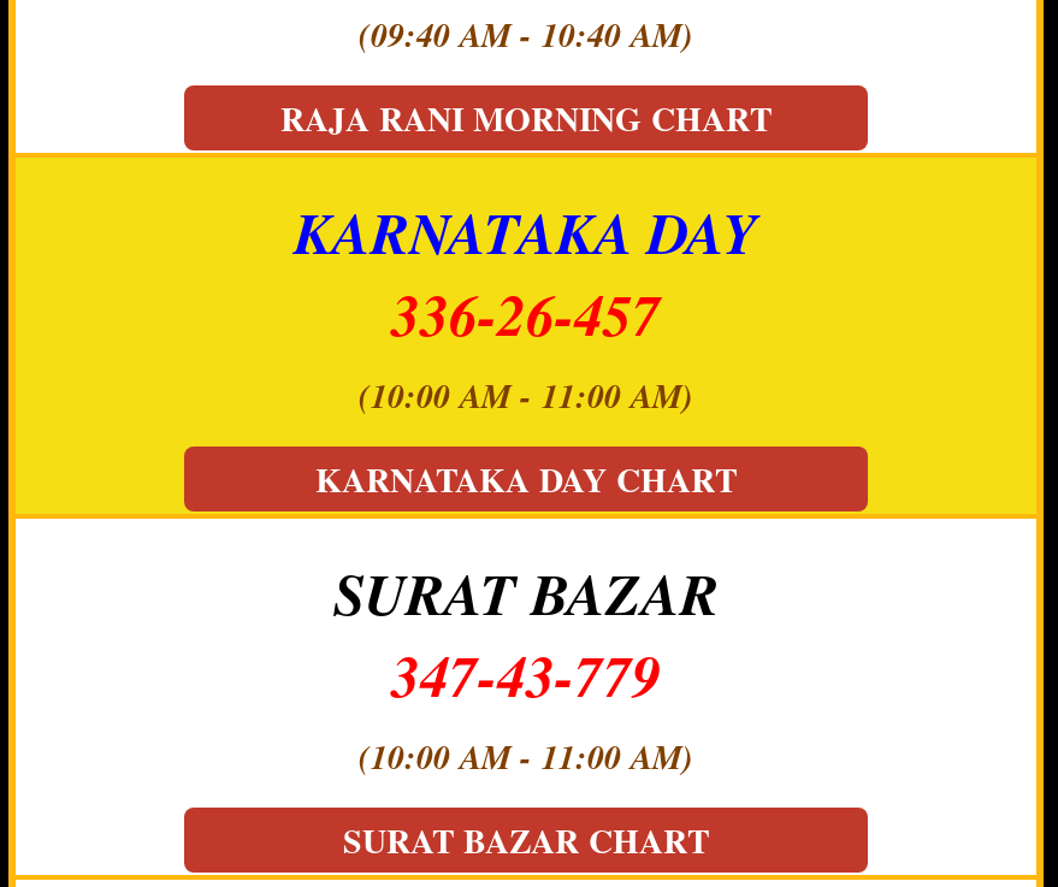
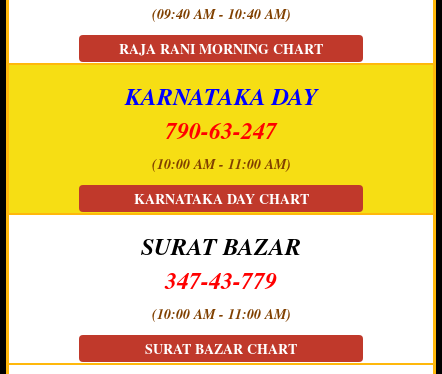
[391,272,661,354] 336-26-457 -> [165,113,277,147] 790-63-247

